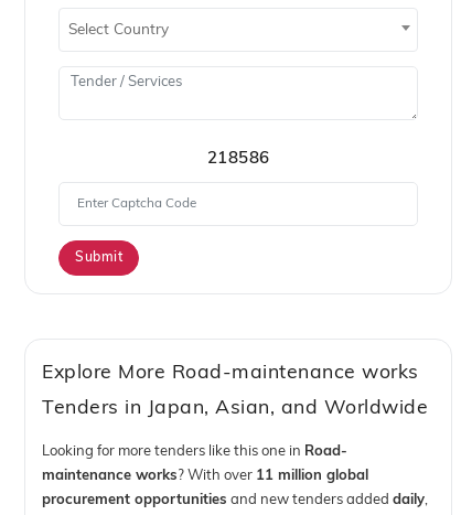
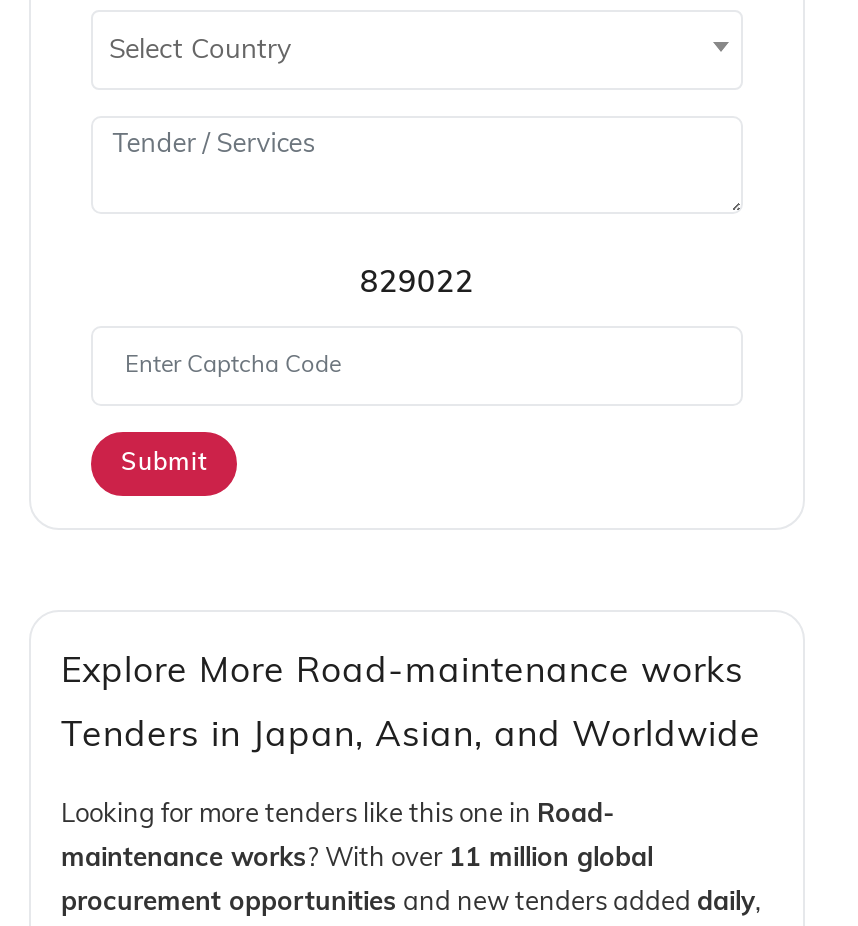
[207,151,270,168] 218586 -> [360,270,474,300] 829022

